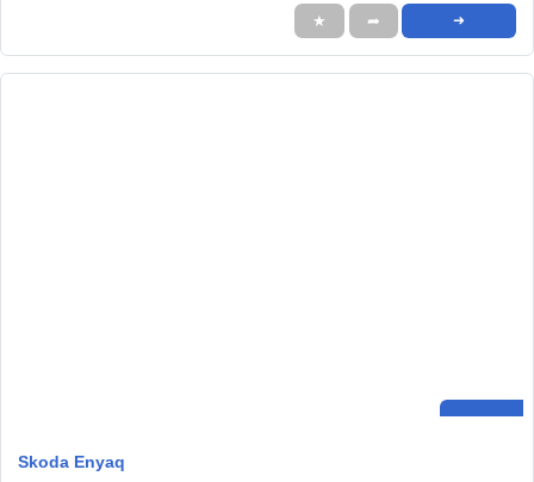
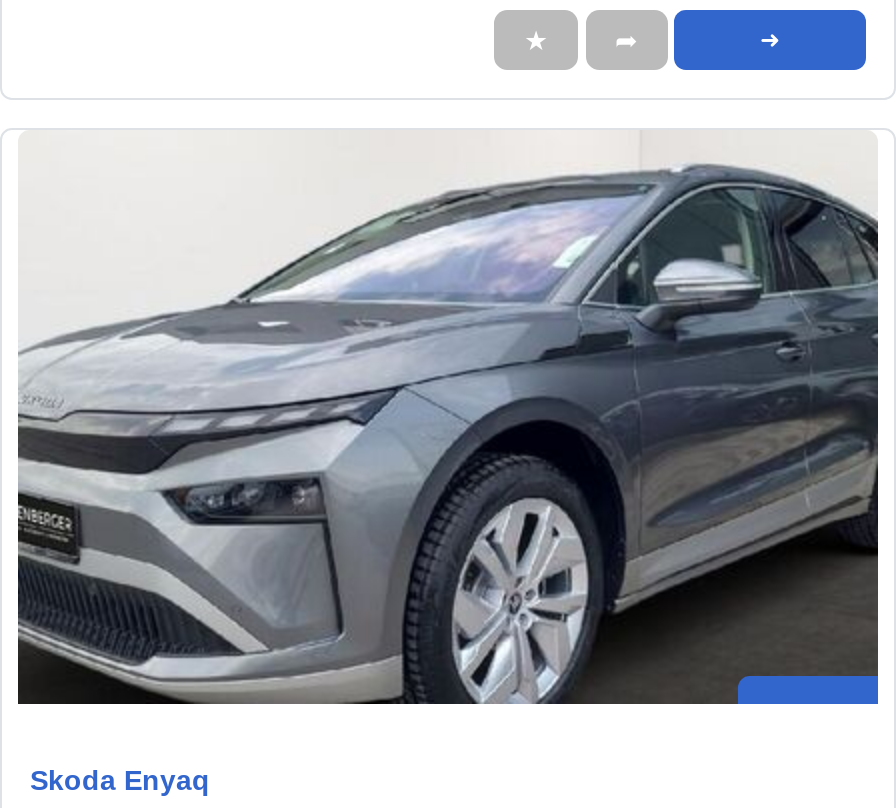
none -> [16,133,880,707] [image]

